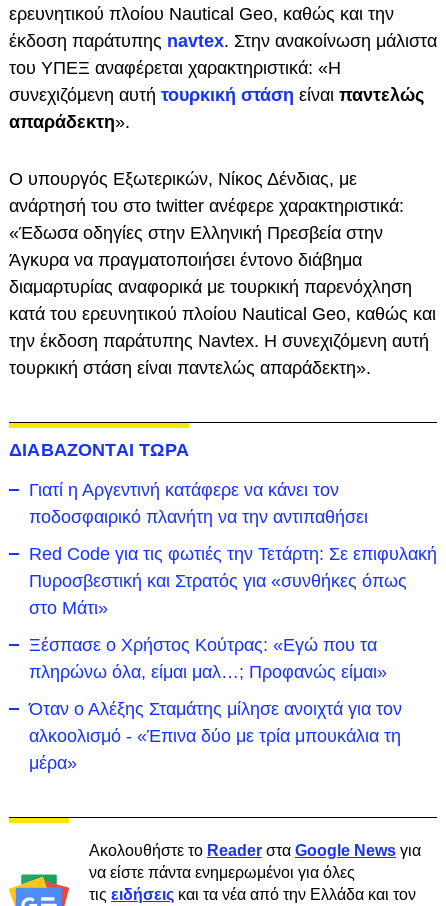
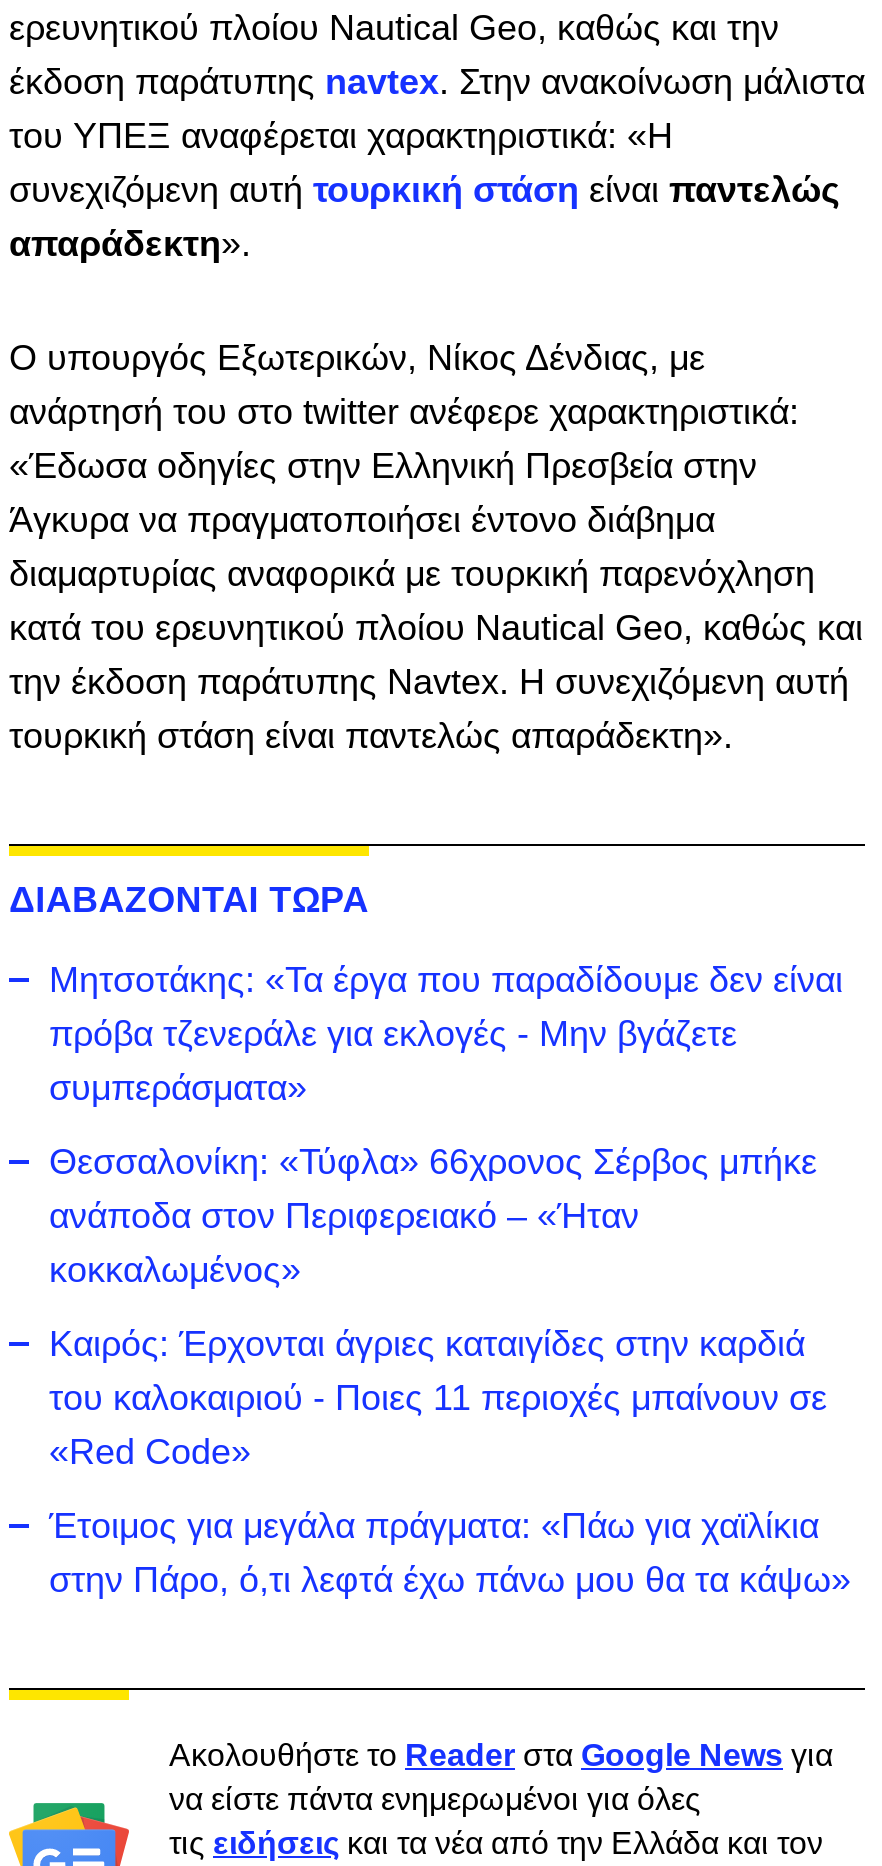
[29,480,368,527] Γιατί η Αργεντινή κατάφερε να κάνει τον | ποδοσφαιρικό πλανήτη να την αντιπαθήσει -> [49,960,843,1108] Μητσοτάκης: «Τα έργα που παραδίδουμε δεν είναι | πρόβα τζενεράλε για εκλογές - Μην βγάζετε | συμπεράσματα»
[29,544,437,618] Red Code για τις φωτιές την Τετάρτη: Σε επιφυλακή | Πυροσβεστική και Στρατός για «συνθήκες όπως | στο Μάτι» -> [49,1142,817,1290] Θεσσαλονίκη: «Τύφλα» 66χρονος Σέρβος μπήκε | ανάποδα στον Περιφερειακό – «Ήταν | κοκκαλωμένος»
[29,635,387,682] Ξέσπασε ο Χρήστος Κούτρας: «Εγώ που τα | πληρώνω όλα, είμαι μαλ…; Προφανώς είμαι» -> [49,1324,827,1472] Καιρός: Έρχονται άγριες καταιγίδες στην καρδιά | του καλοκαιριού - Ποιες 11 περιοχές μπαίνουν σε | «Red Code»
[29,699,402,773] Όταν ο Αλέξης Σταμάτης μίλησε ανοιχτά για τον | αλκοολισμό - «Έπινα δύο με τρία μπουκάλια τη | μέρα» -> [49,1506,851,1600] Έτοιμος για μεγάλα πράγματα: «Πάω για χαϊλίκια | στην Πάρο, ό,τι λεφτά έχω πάνω μου θα τα κάψω»

